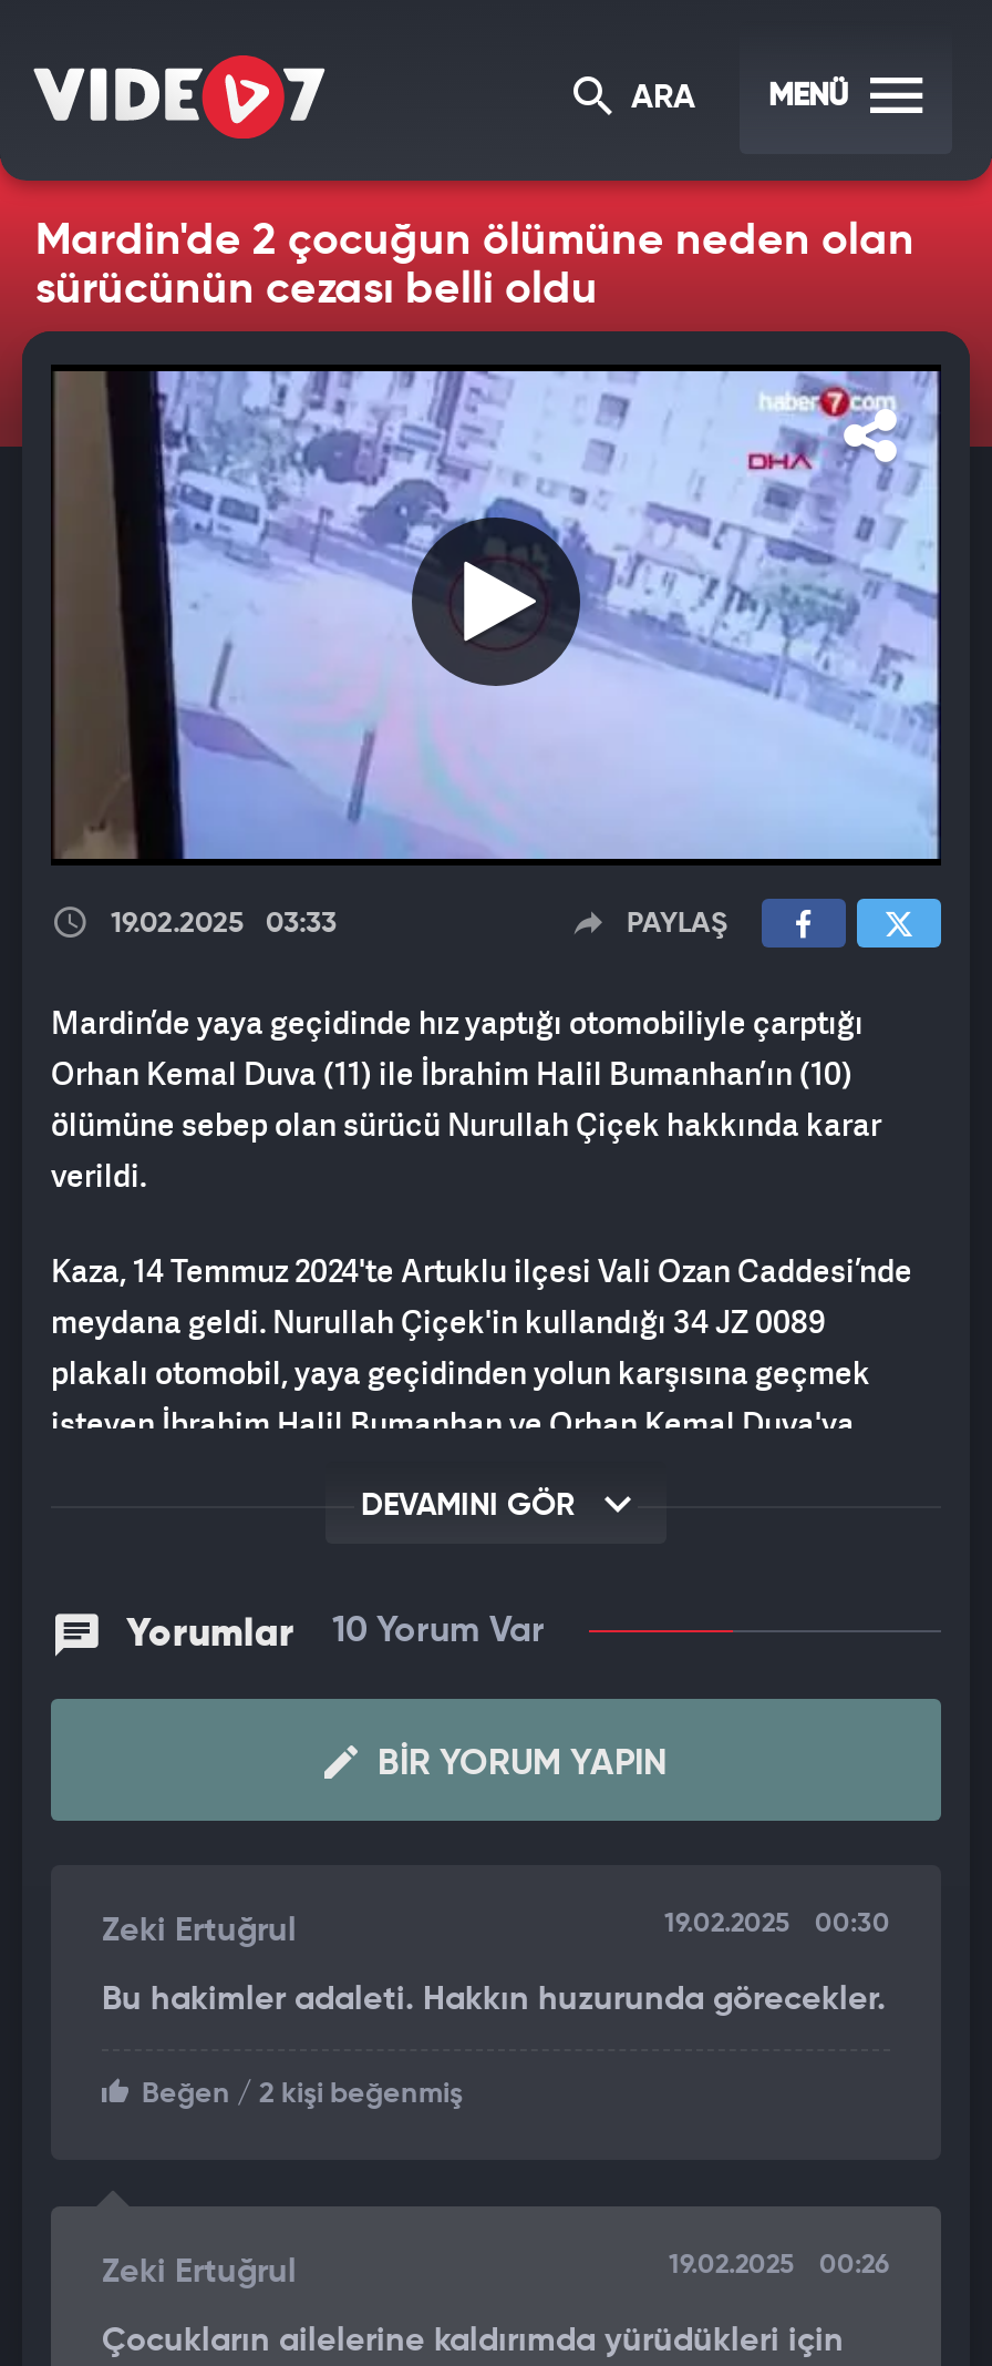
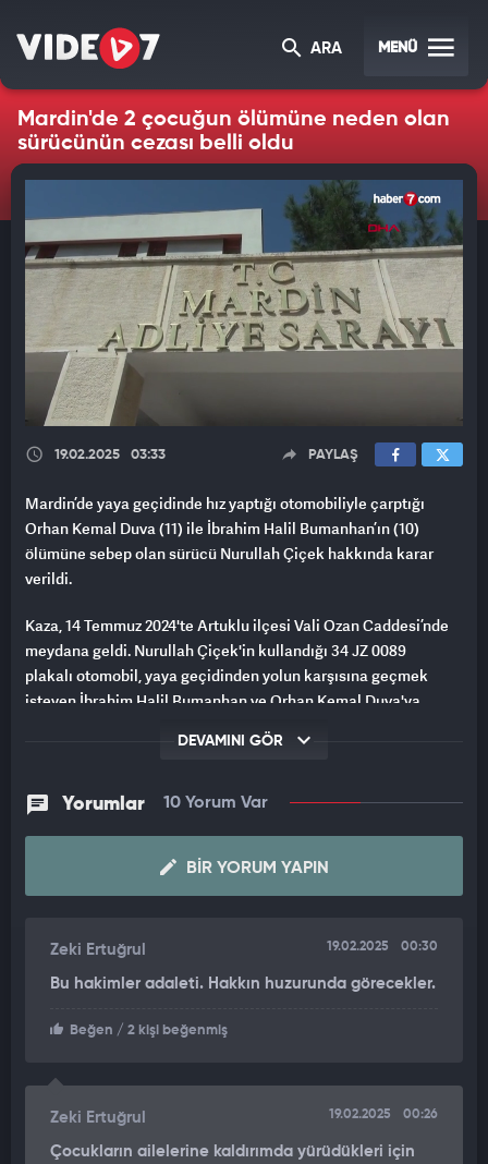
[51,365,941,866] [image] -> [24,179,464,427] [image]

